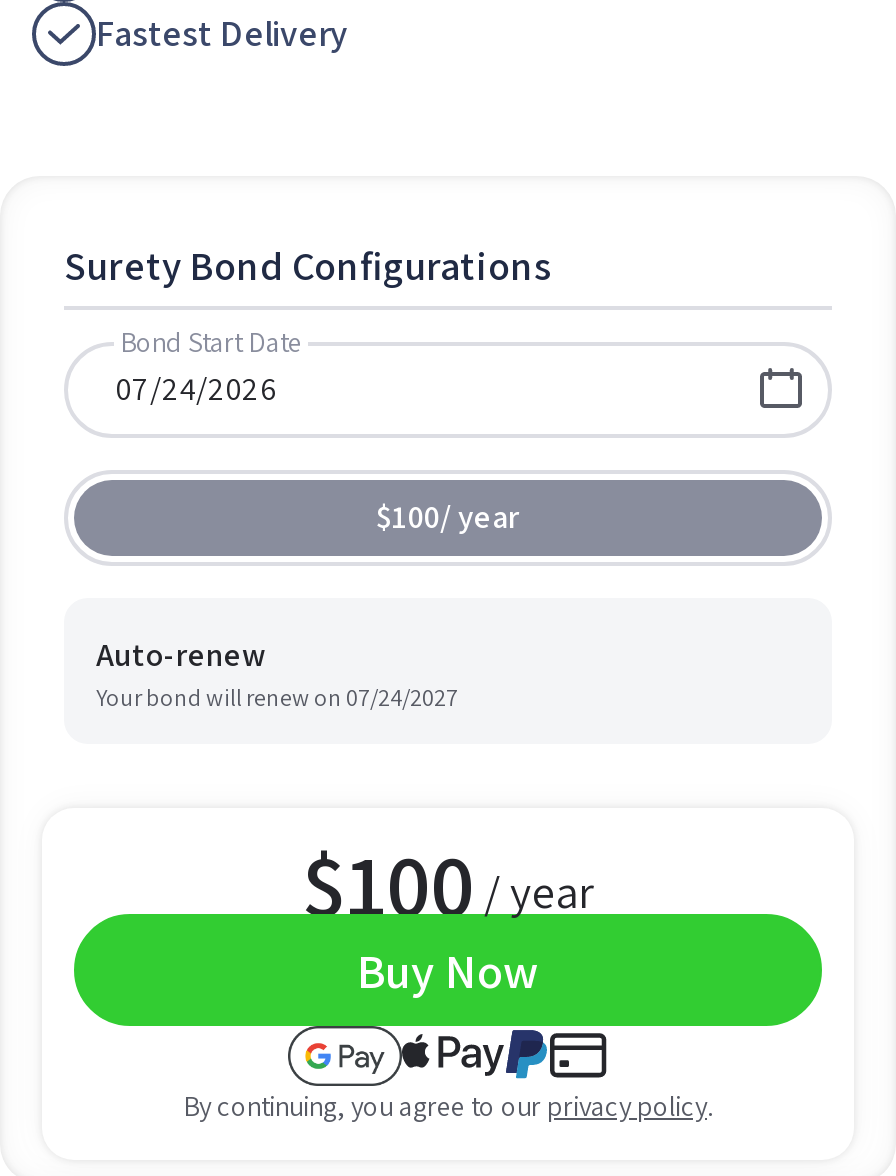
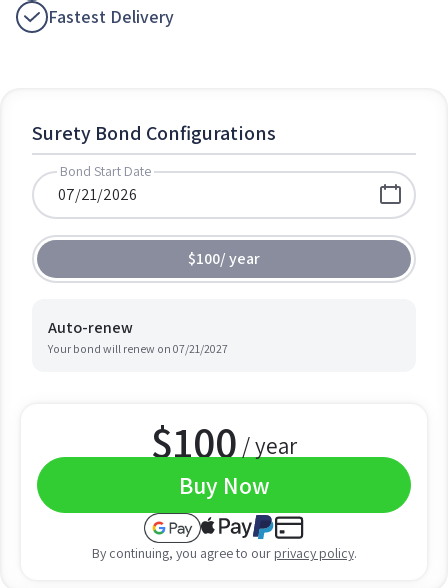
[96,682,458,712] Your bond will renew on 07/24/2027 -> [48,341,228,356] Your bond will renew on 07/21/2027

